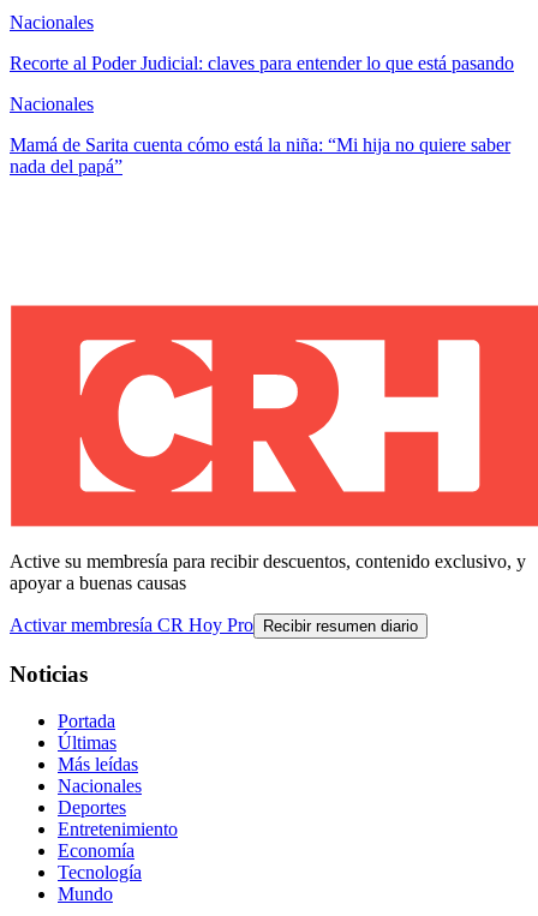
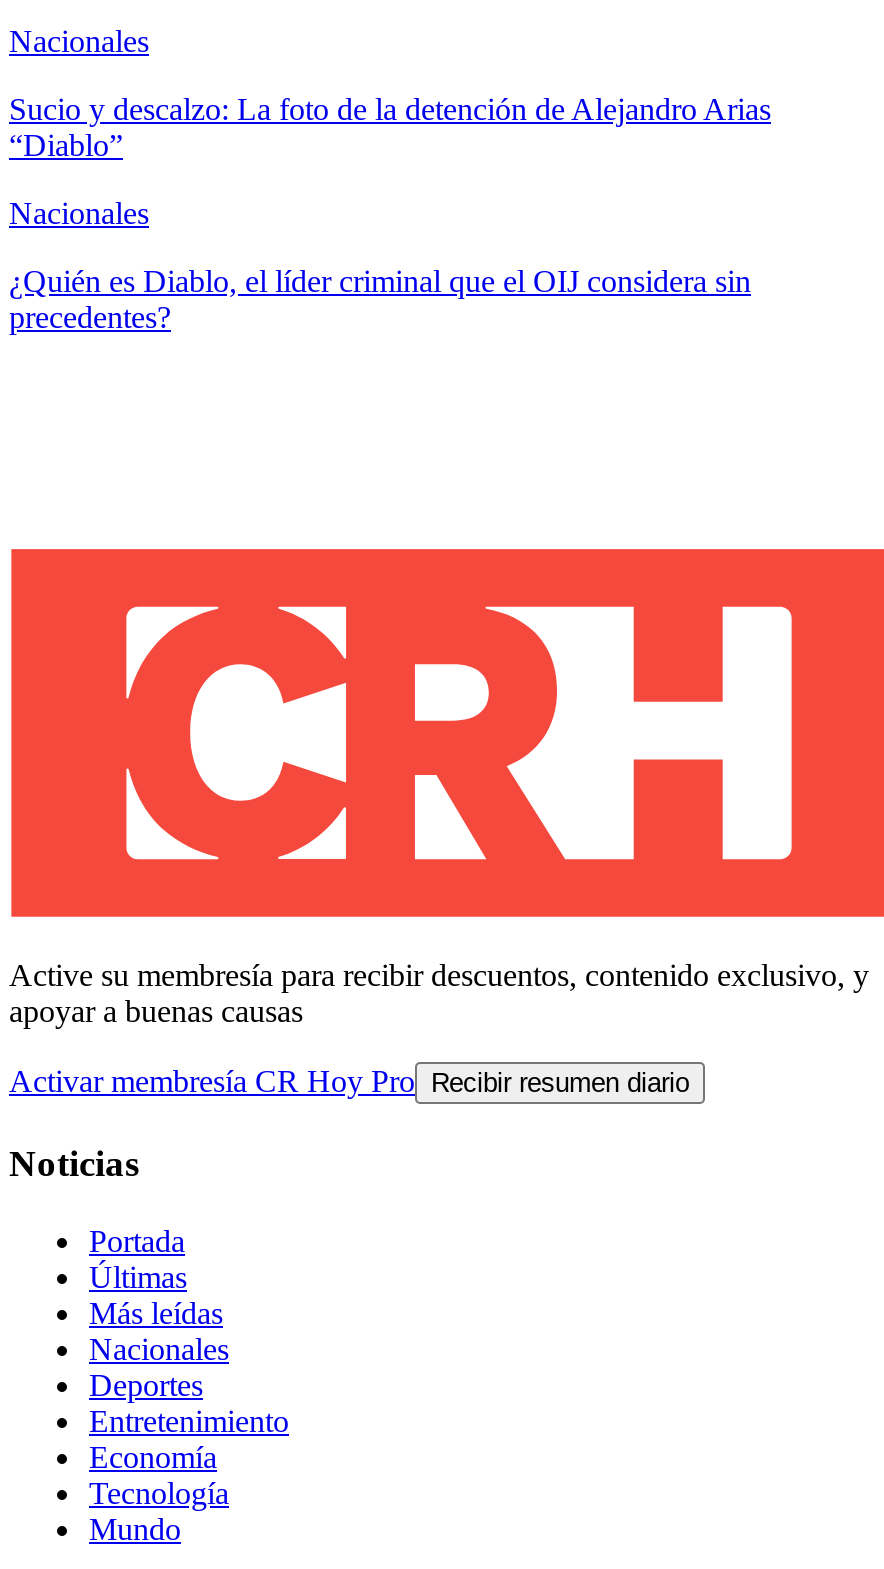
[10,53,514,73] Recorte al Poder Judicial: claves para entender lo que está pasando -> [9,92,771,162] Sucio y descalzo: La foto de la detención de Alejandro Arias | “Diablo”
[10,135,510,177] Mamá de Sarita cuenta cómo está la niña: “Mi hija no quiere saber | nada del papá” -> [9,264,751,334] ¿Quién es Diablo, el líder criminal que el OIJ considera sin | precedentes?

